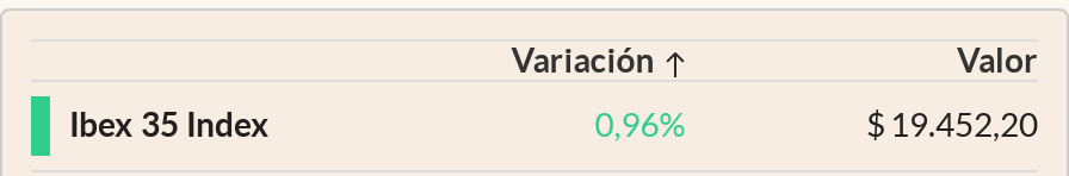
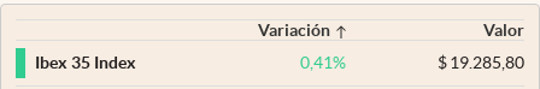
[595,105,686,143] 0,96% -> [300,53,346,72] 0,41%
[866,105,1038,143] $ 19.452,20 -> [438,53,524,72] $ 19.285,80

